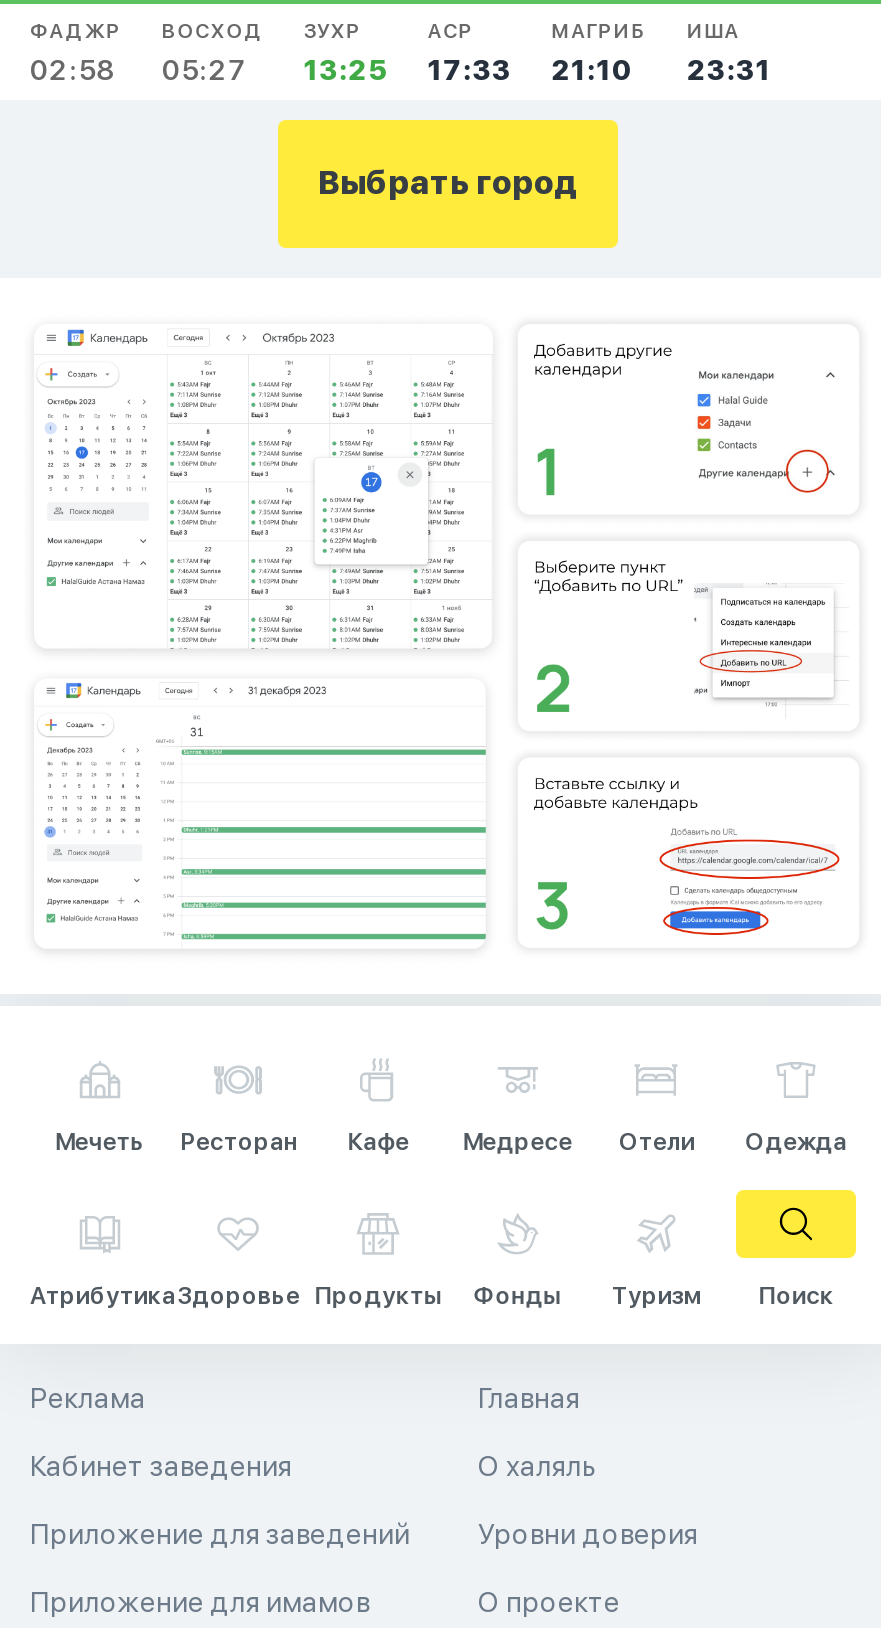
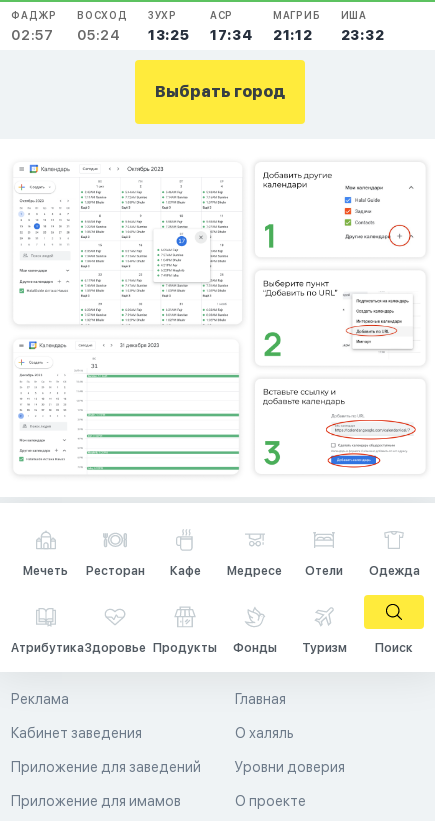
[30,54,116,86] 02:58 -> [11,27,54,43] 02:57
[162,54,248,86] 05:27 -> [77,27,121,43] 05:24
[428,54,512,86] 17:33 -> [210,27,253,43] 17:34
[552,54,634,86] 21:10 -> [273,27,313,43] 21:12
[687,54,771,86] 23:31 -> [341,27,385,43] 23:32

